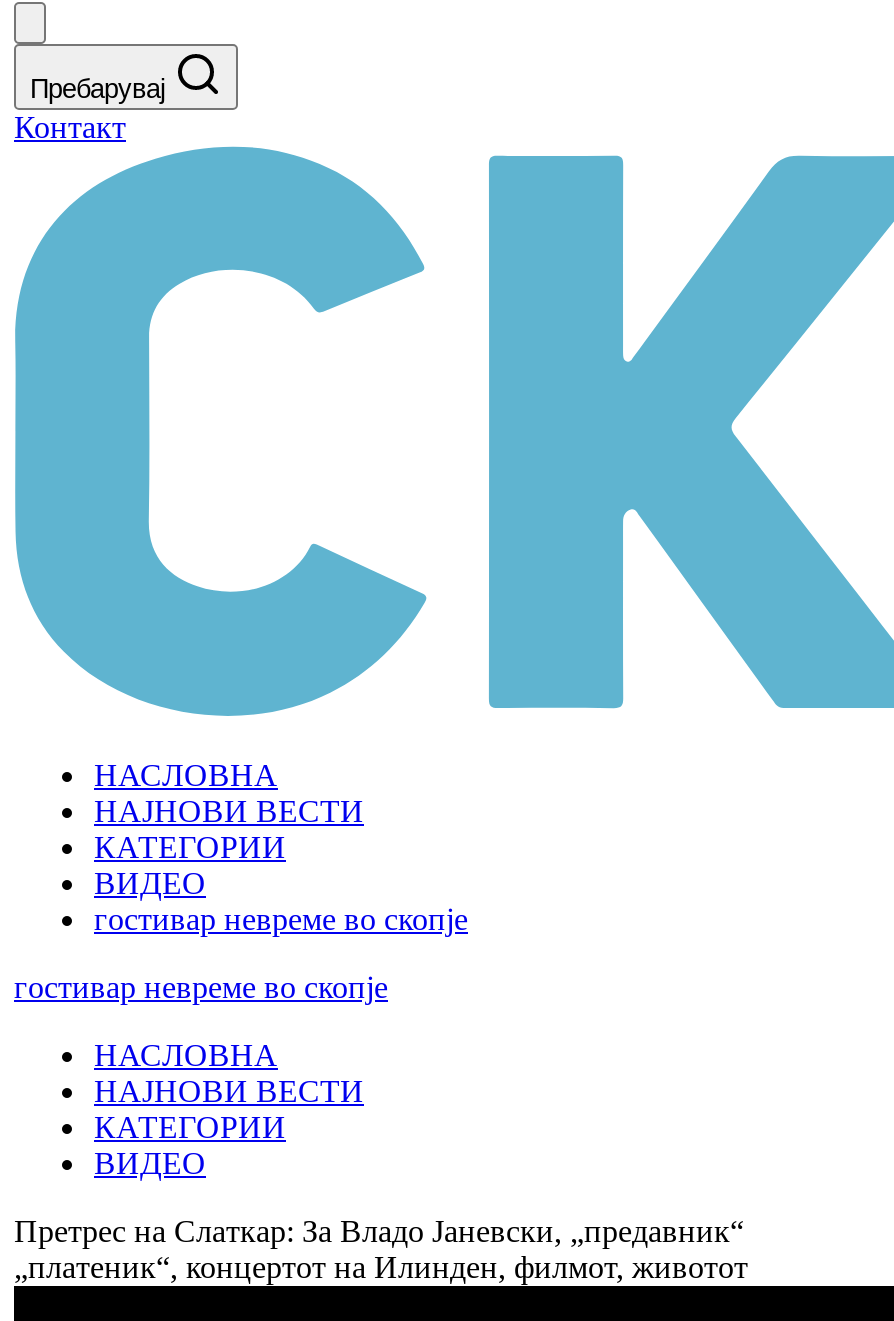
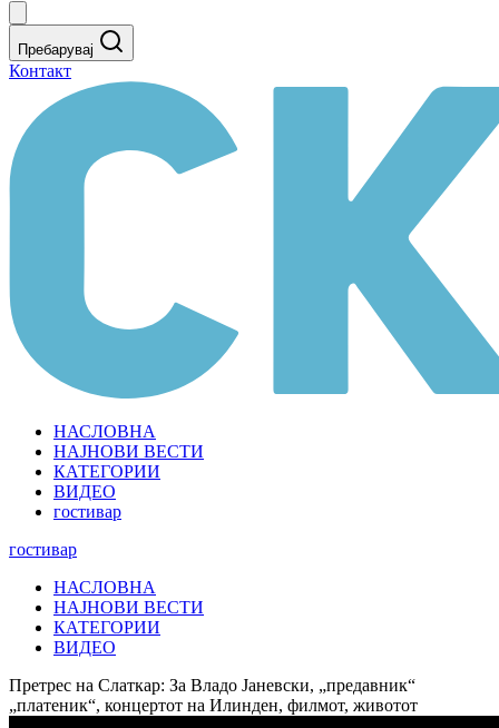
[94,902,468,936] гостивар невреме во скопје -> [53,502,121,521] гостивар
[14,970,388,1004] гостивар невреме во скопје -> [9,540,77,559] гостивар

